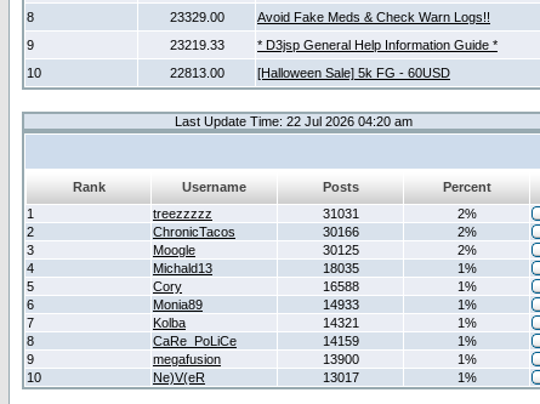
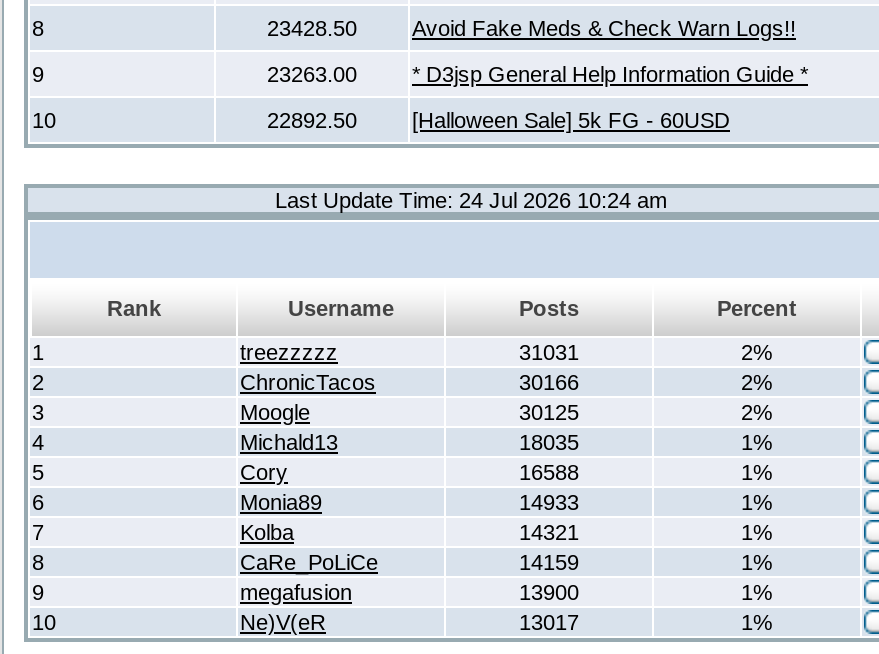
[169,10,224,24] 23329.00 -> [267,16,357,40] 23428.50
[169,38,224,52] 23219.33 -> [267,62,357,86] 23263.00
[169,66,224,80] 22813.00 -> [267,108,357,132] 22892.50
[174,114,412,129] Last Update Time: 22 Jul 2026 04:20 am -> [275,188,667,212] Last Update Time: 24 Jul 2026 10:24 am

